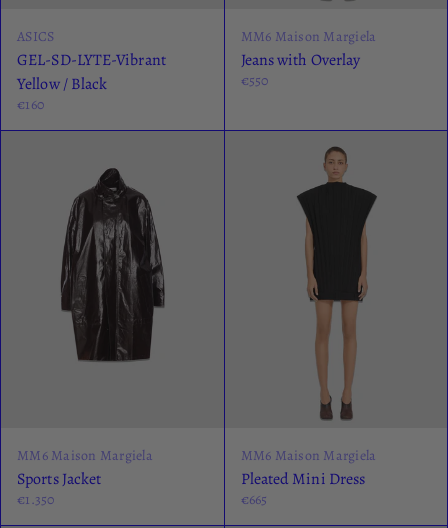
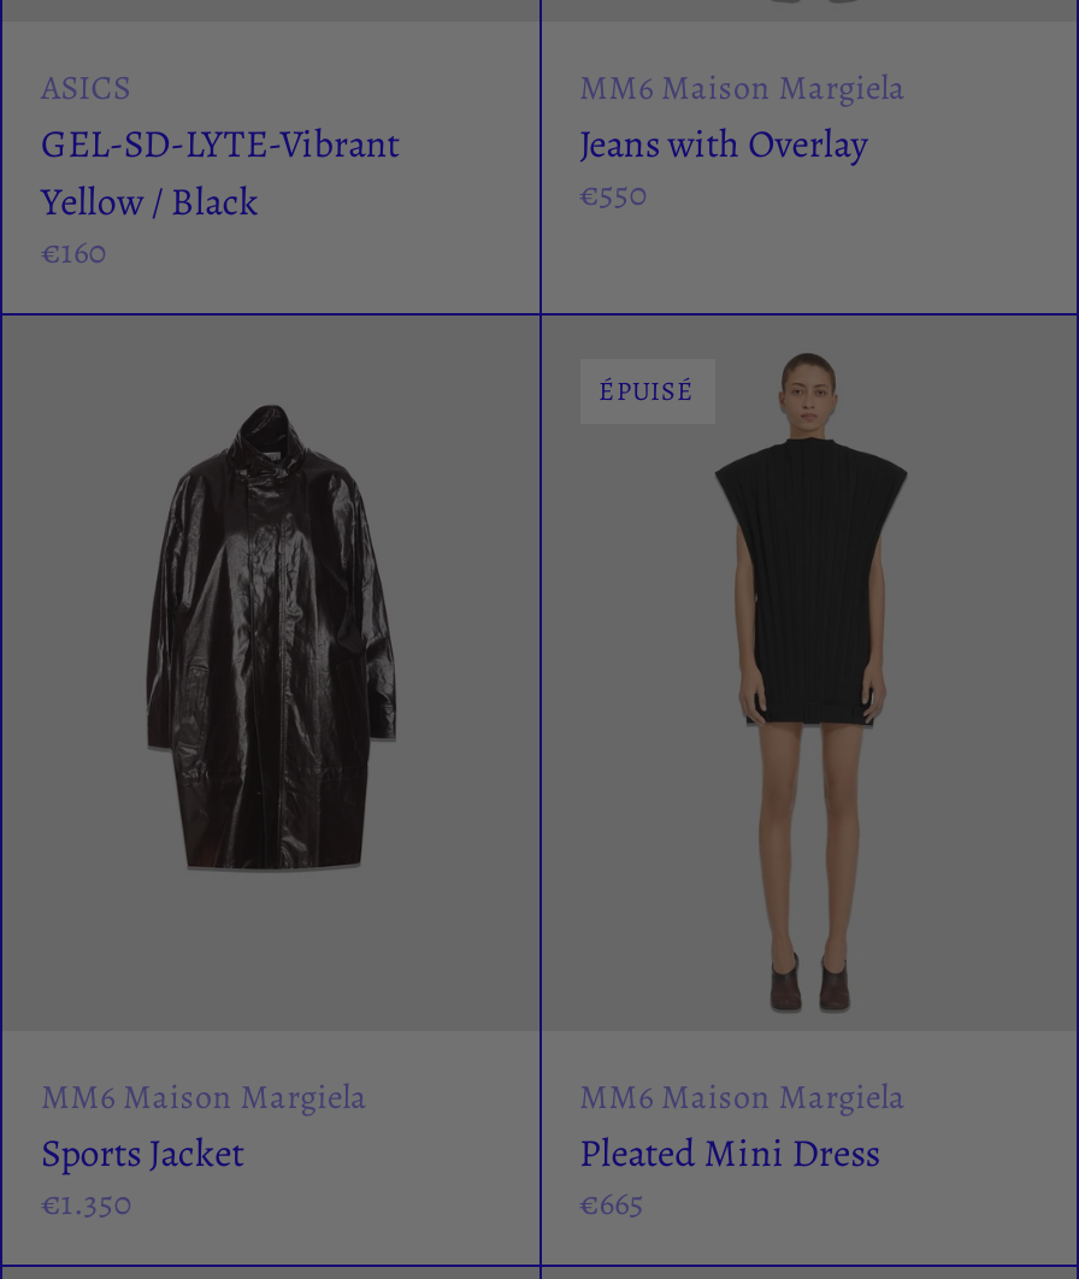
none -> [599,373,695,409] ÉPUISÉ

